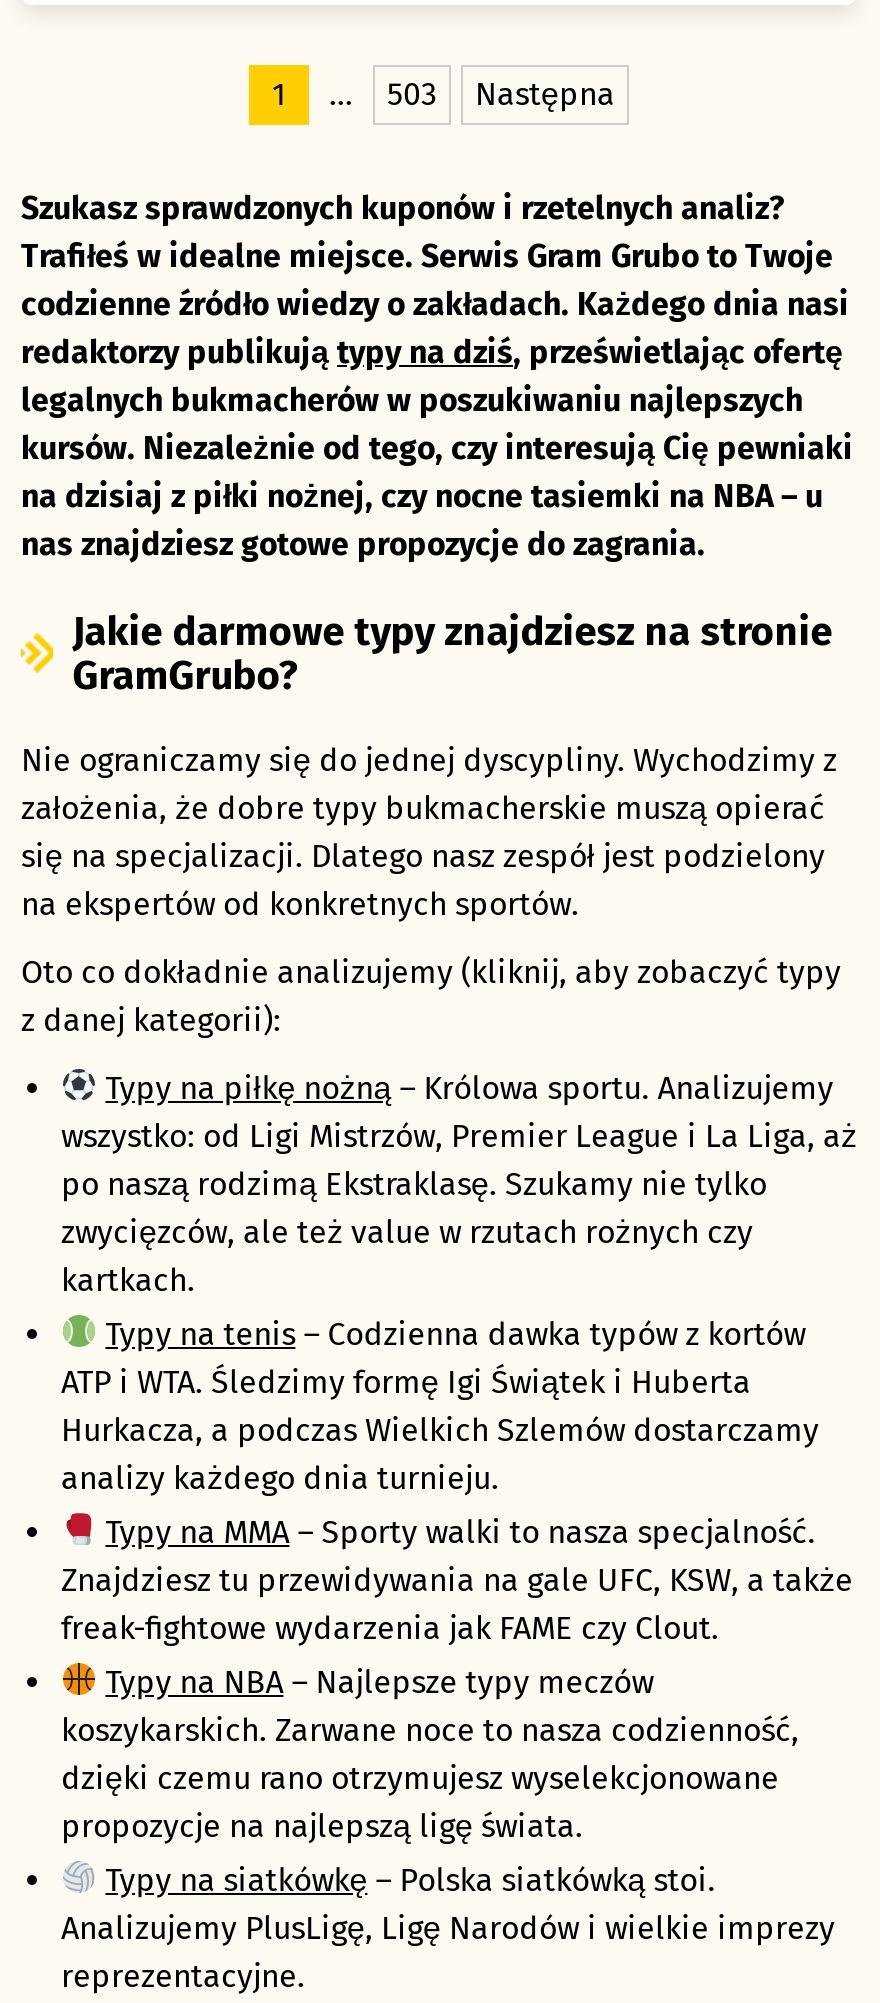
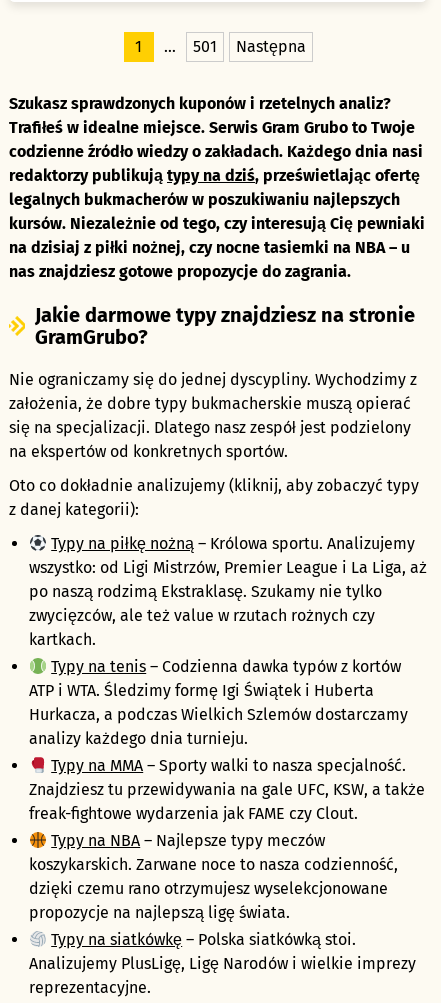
[387,75,437,113] 503 -> [192,37,216,56] 501

